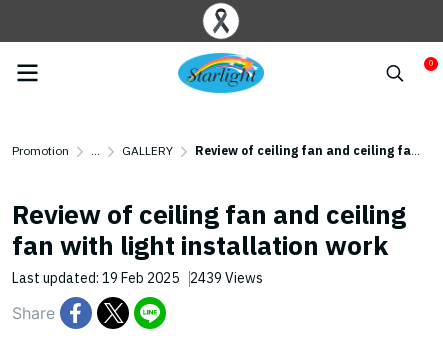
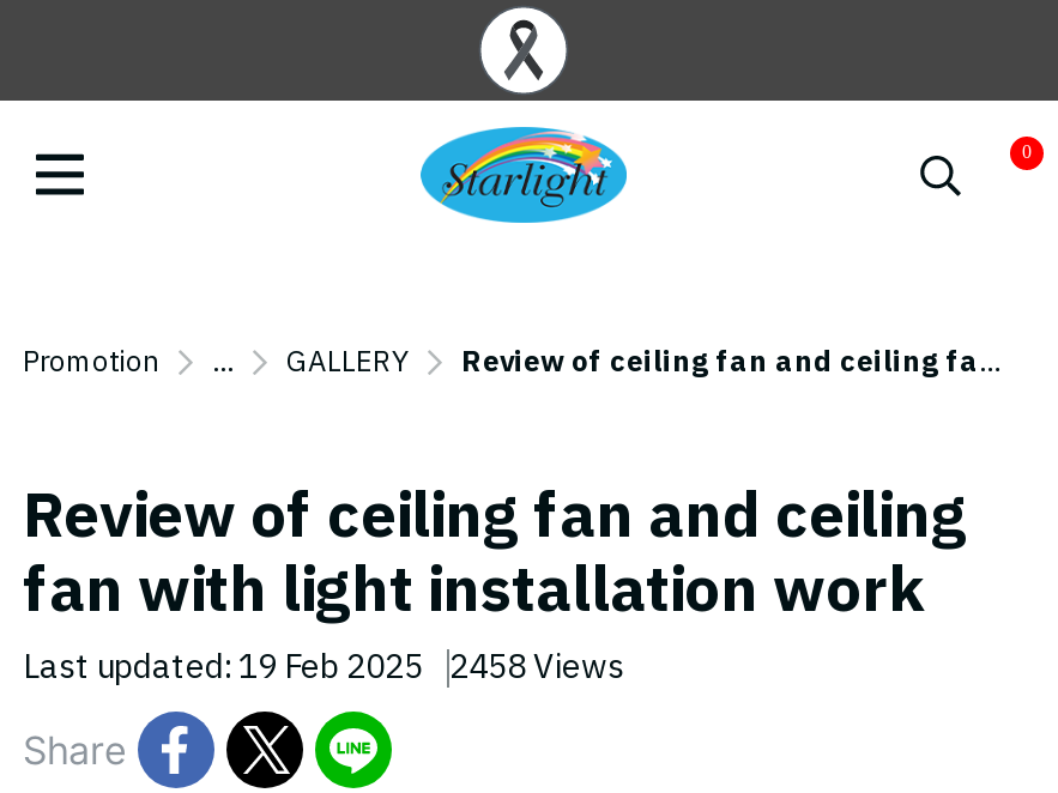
[12,267,263,290] Last updated: 19 Feb 2025 2439 Views -> [23,640,624,695] Last updated: 19 Feb 2025 2458 Views

